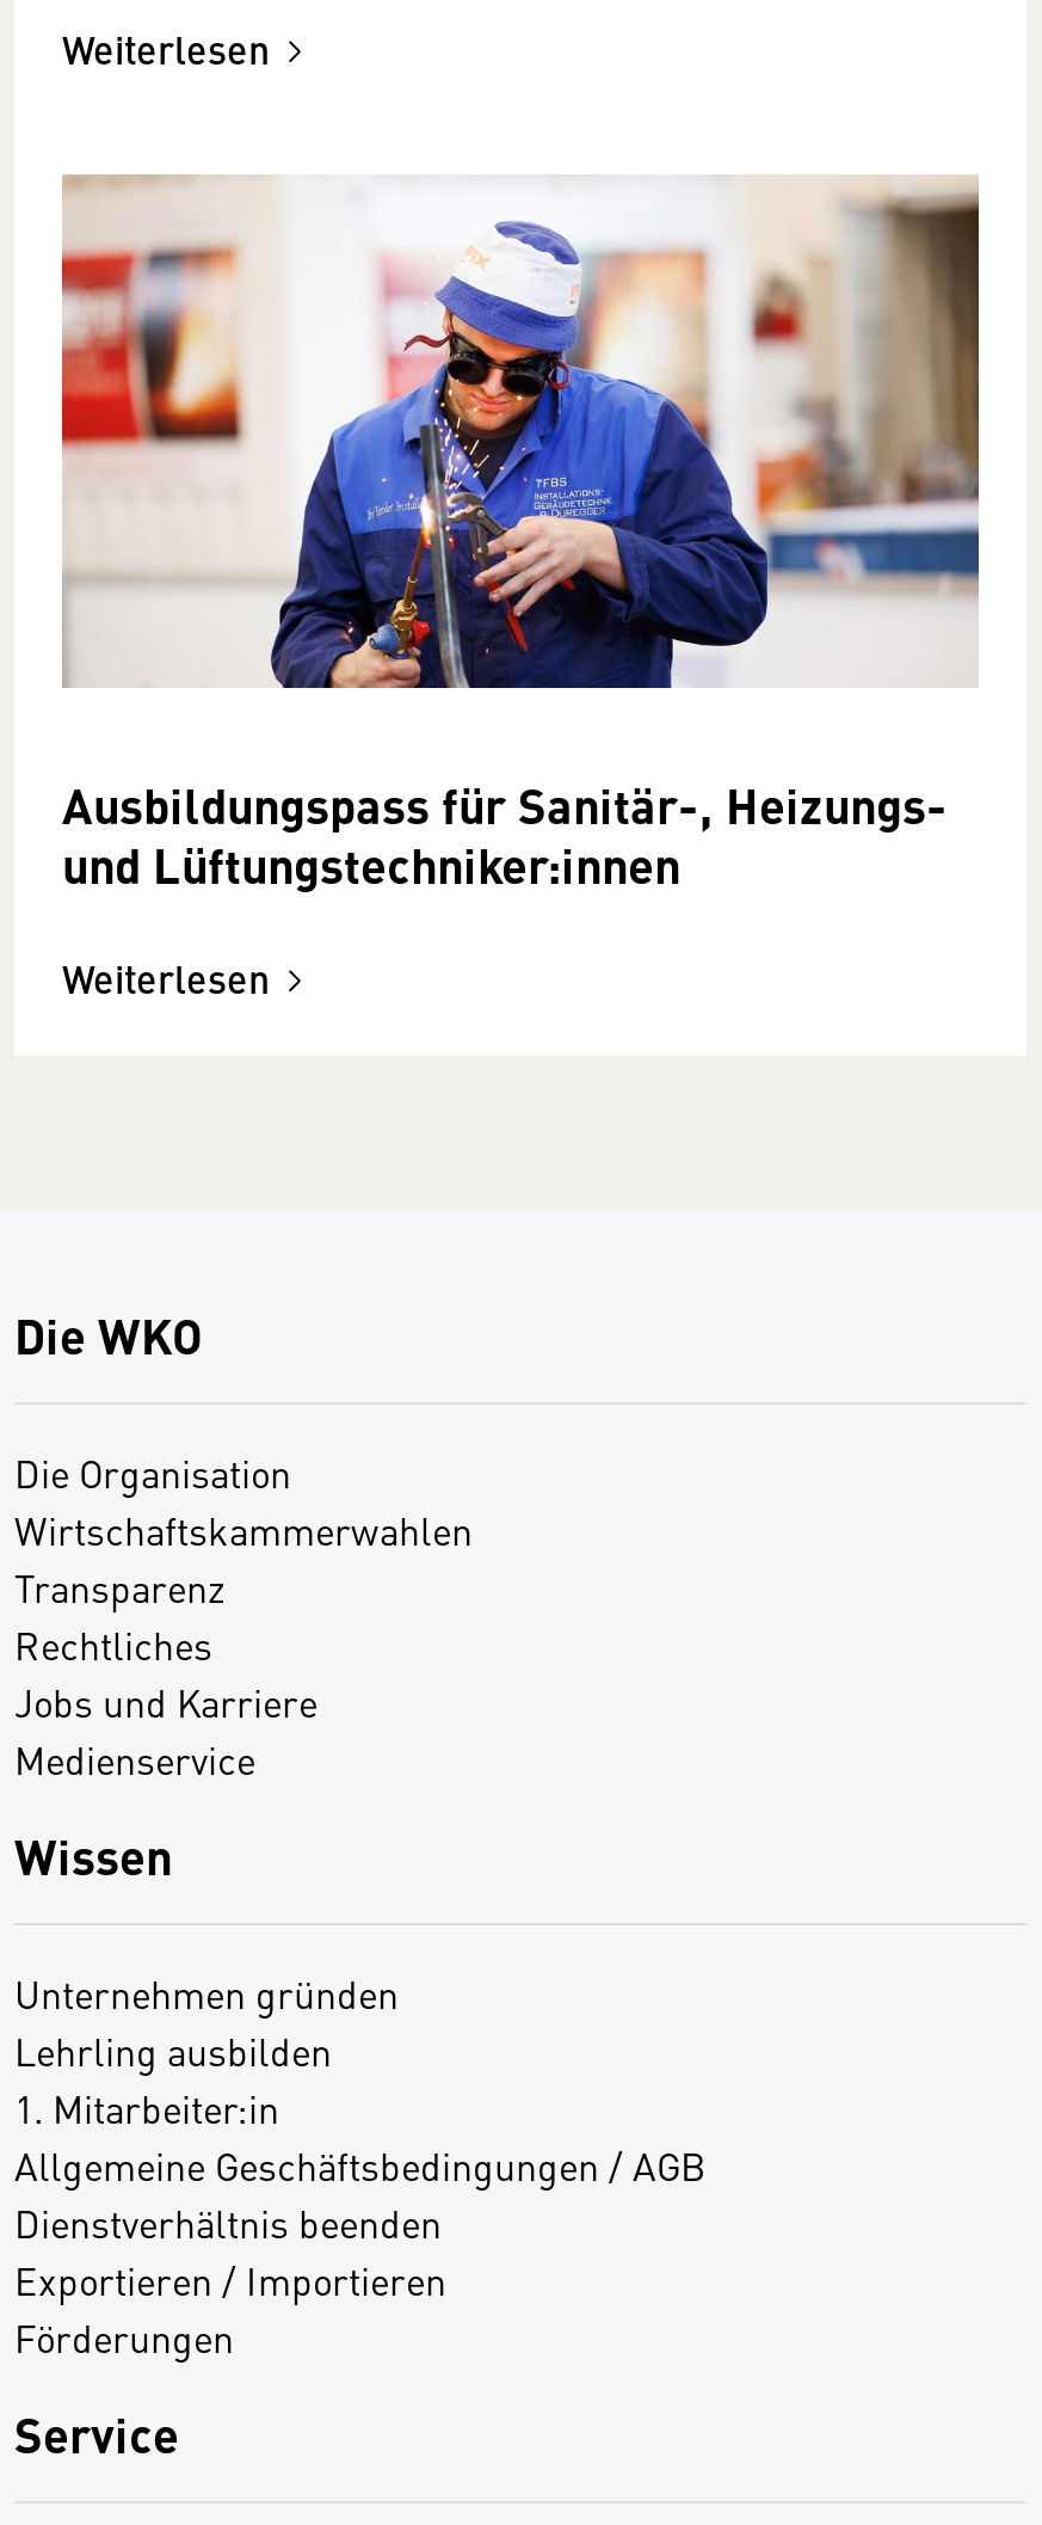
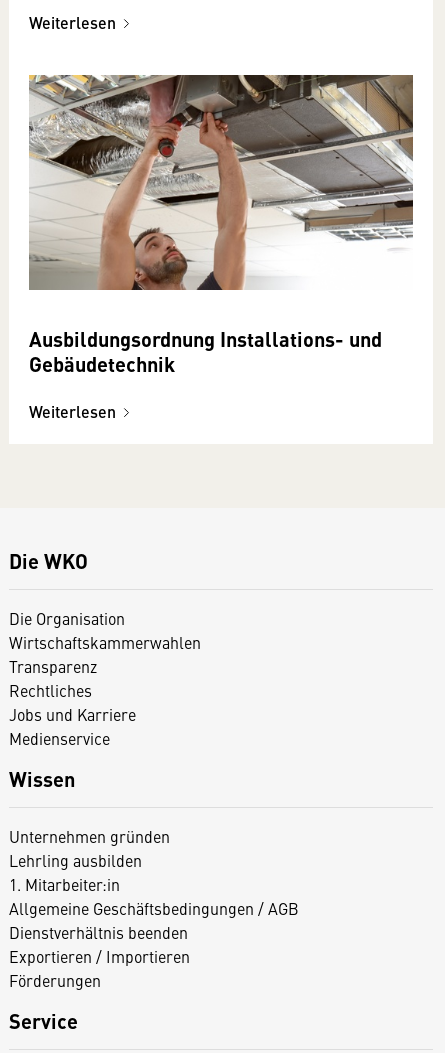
[60,174,981,899] [image] | Ausbildungspass für Sanitär-, Heizungs- | und Lüftungstechniker:innen -> [29,74,414,378] [image] | Ausbildungsordnung Installations- und | Gebäudetechnik

